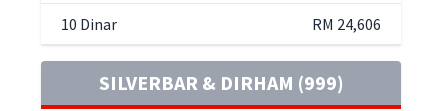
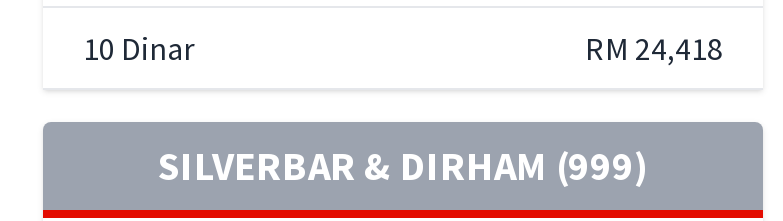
[312,14,381,34] RM 24,606 -> [585,28,723,68] RM 24,418

